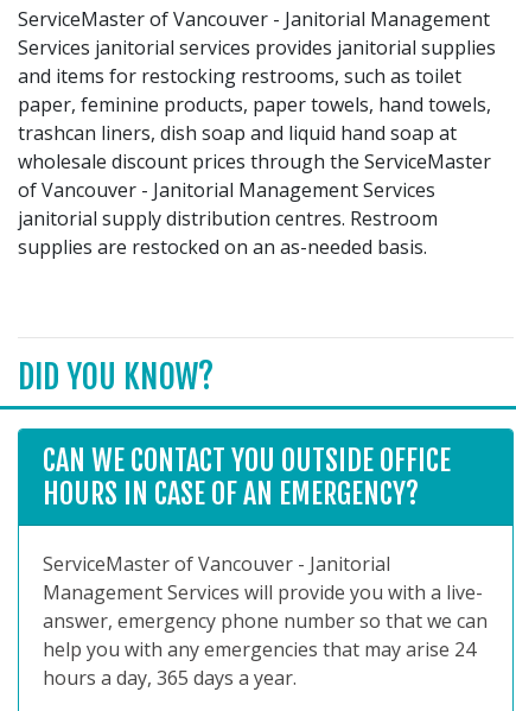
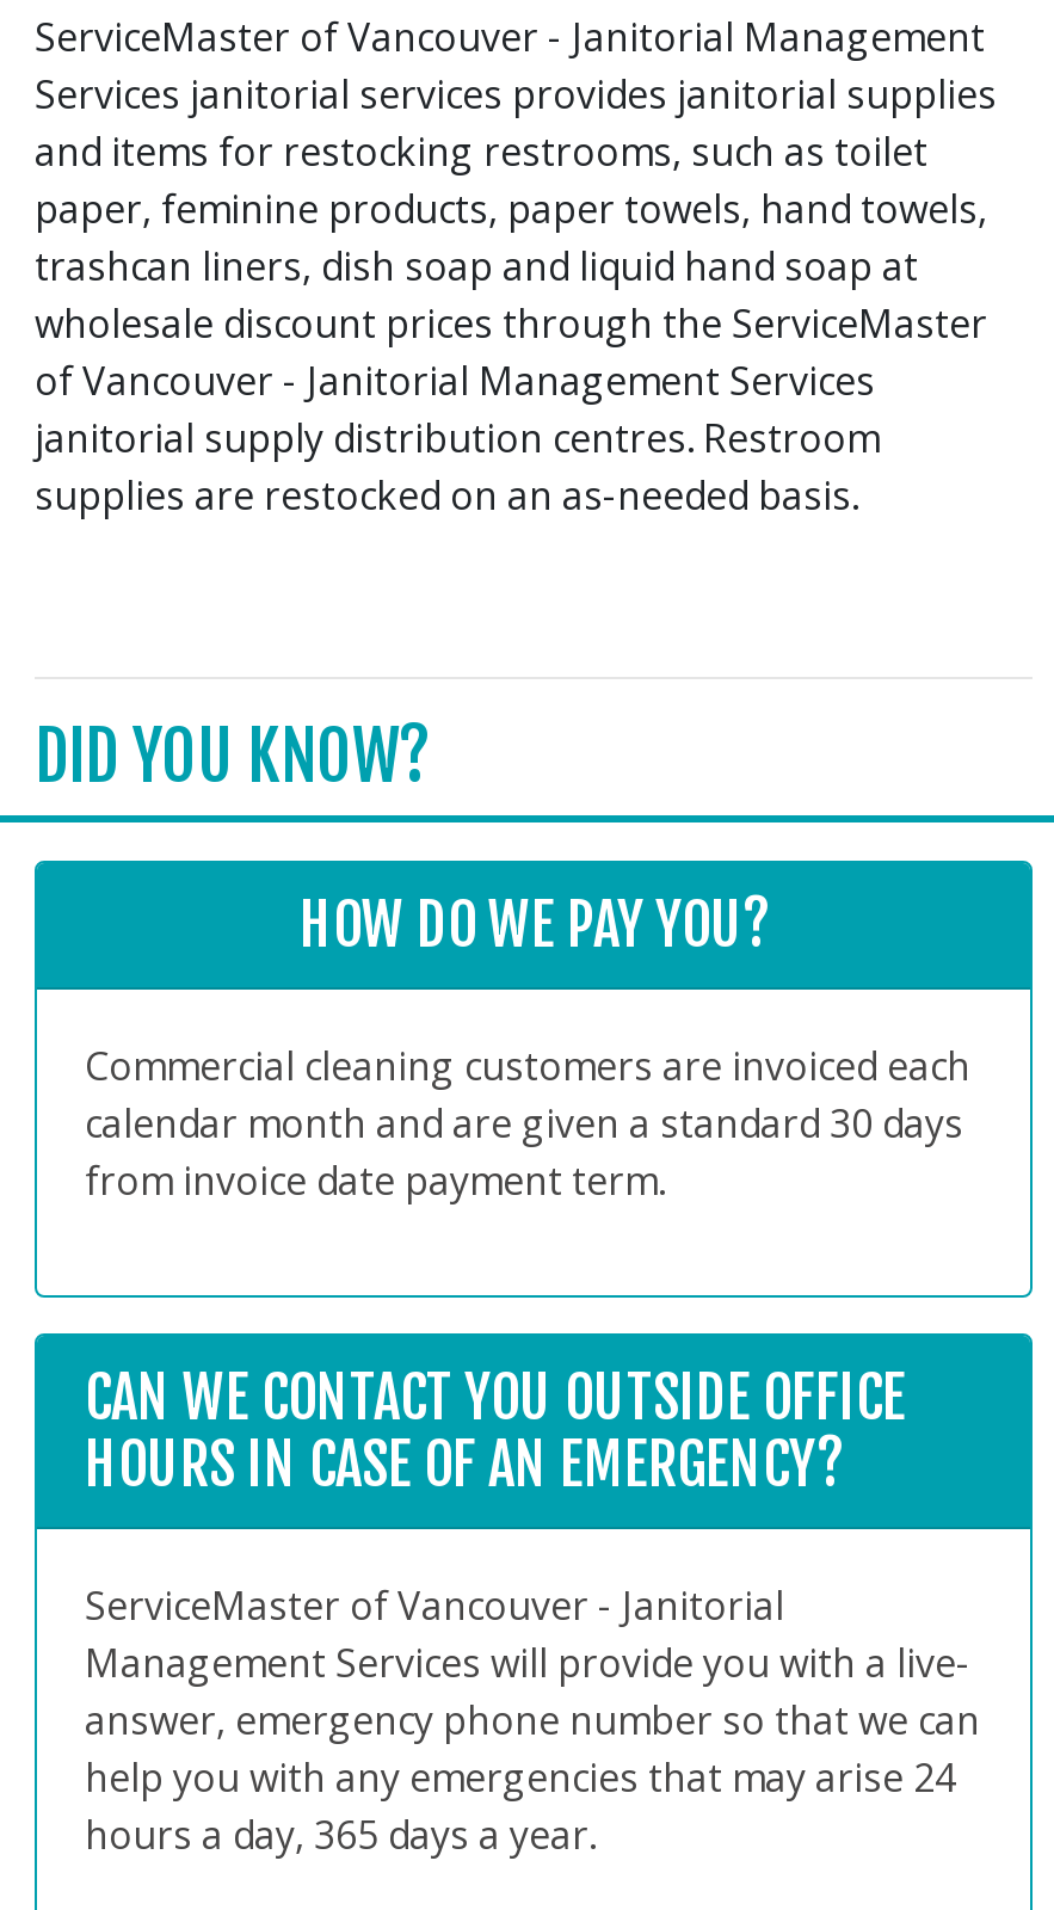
none -> [85,889,970,1206] HOW DO WE PAY YOU? | Commercial cleaning customers are invoiced each | calendar month and are given a standard 30 days | from invoice date payment term.

